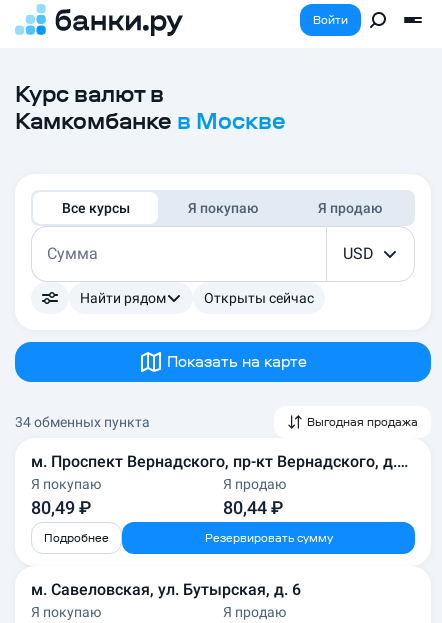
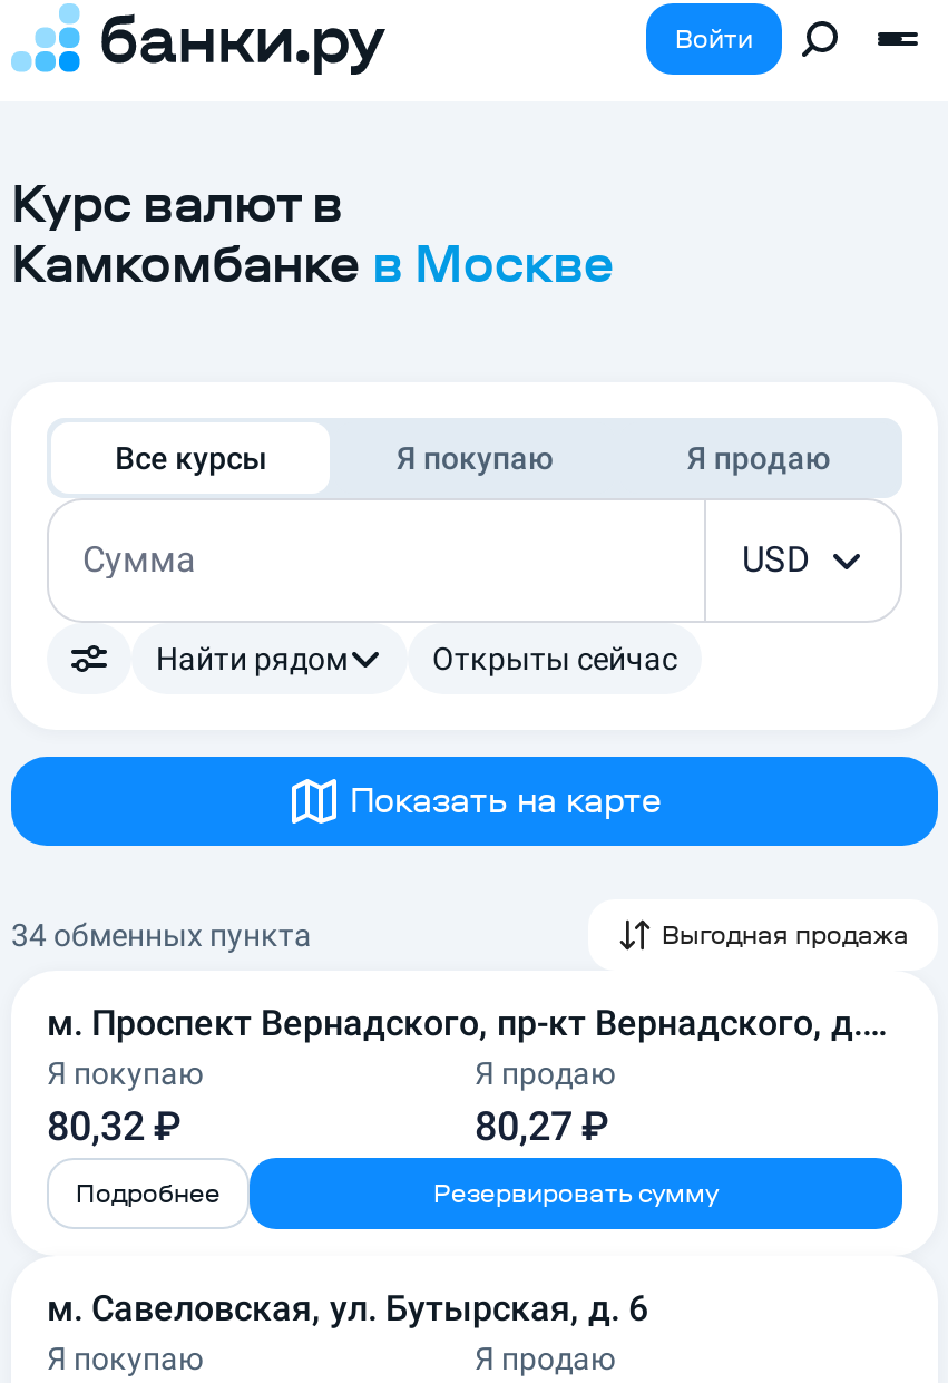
[31,497,91,518] 80,49 ₽ -> [47,1102,180,1149] 80,32 ₽
[223,497,283,518] 80,44 ₽ -> [475,1102,608,1149] 80,27 ₽

